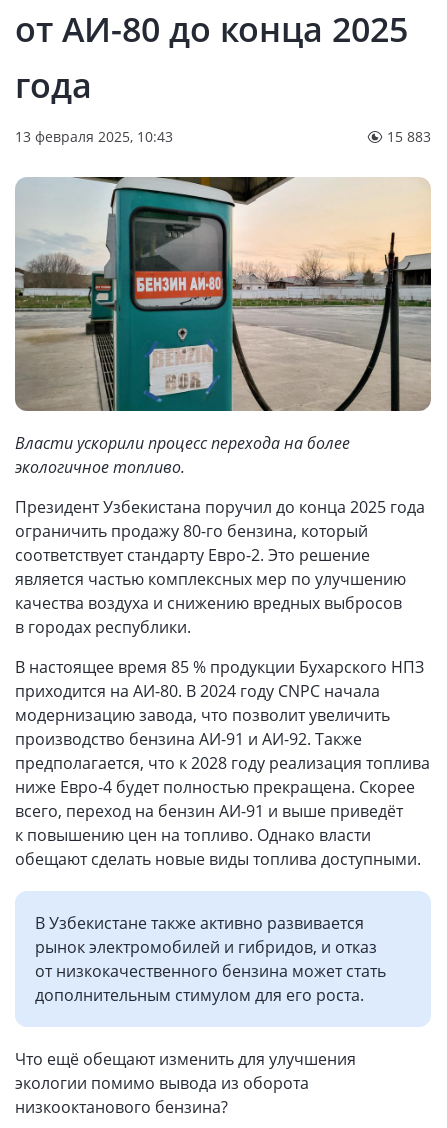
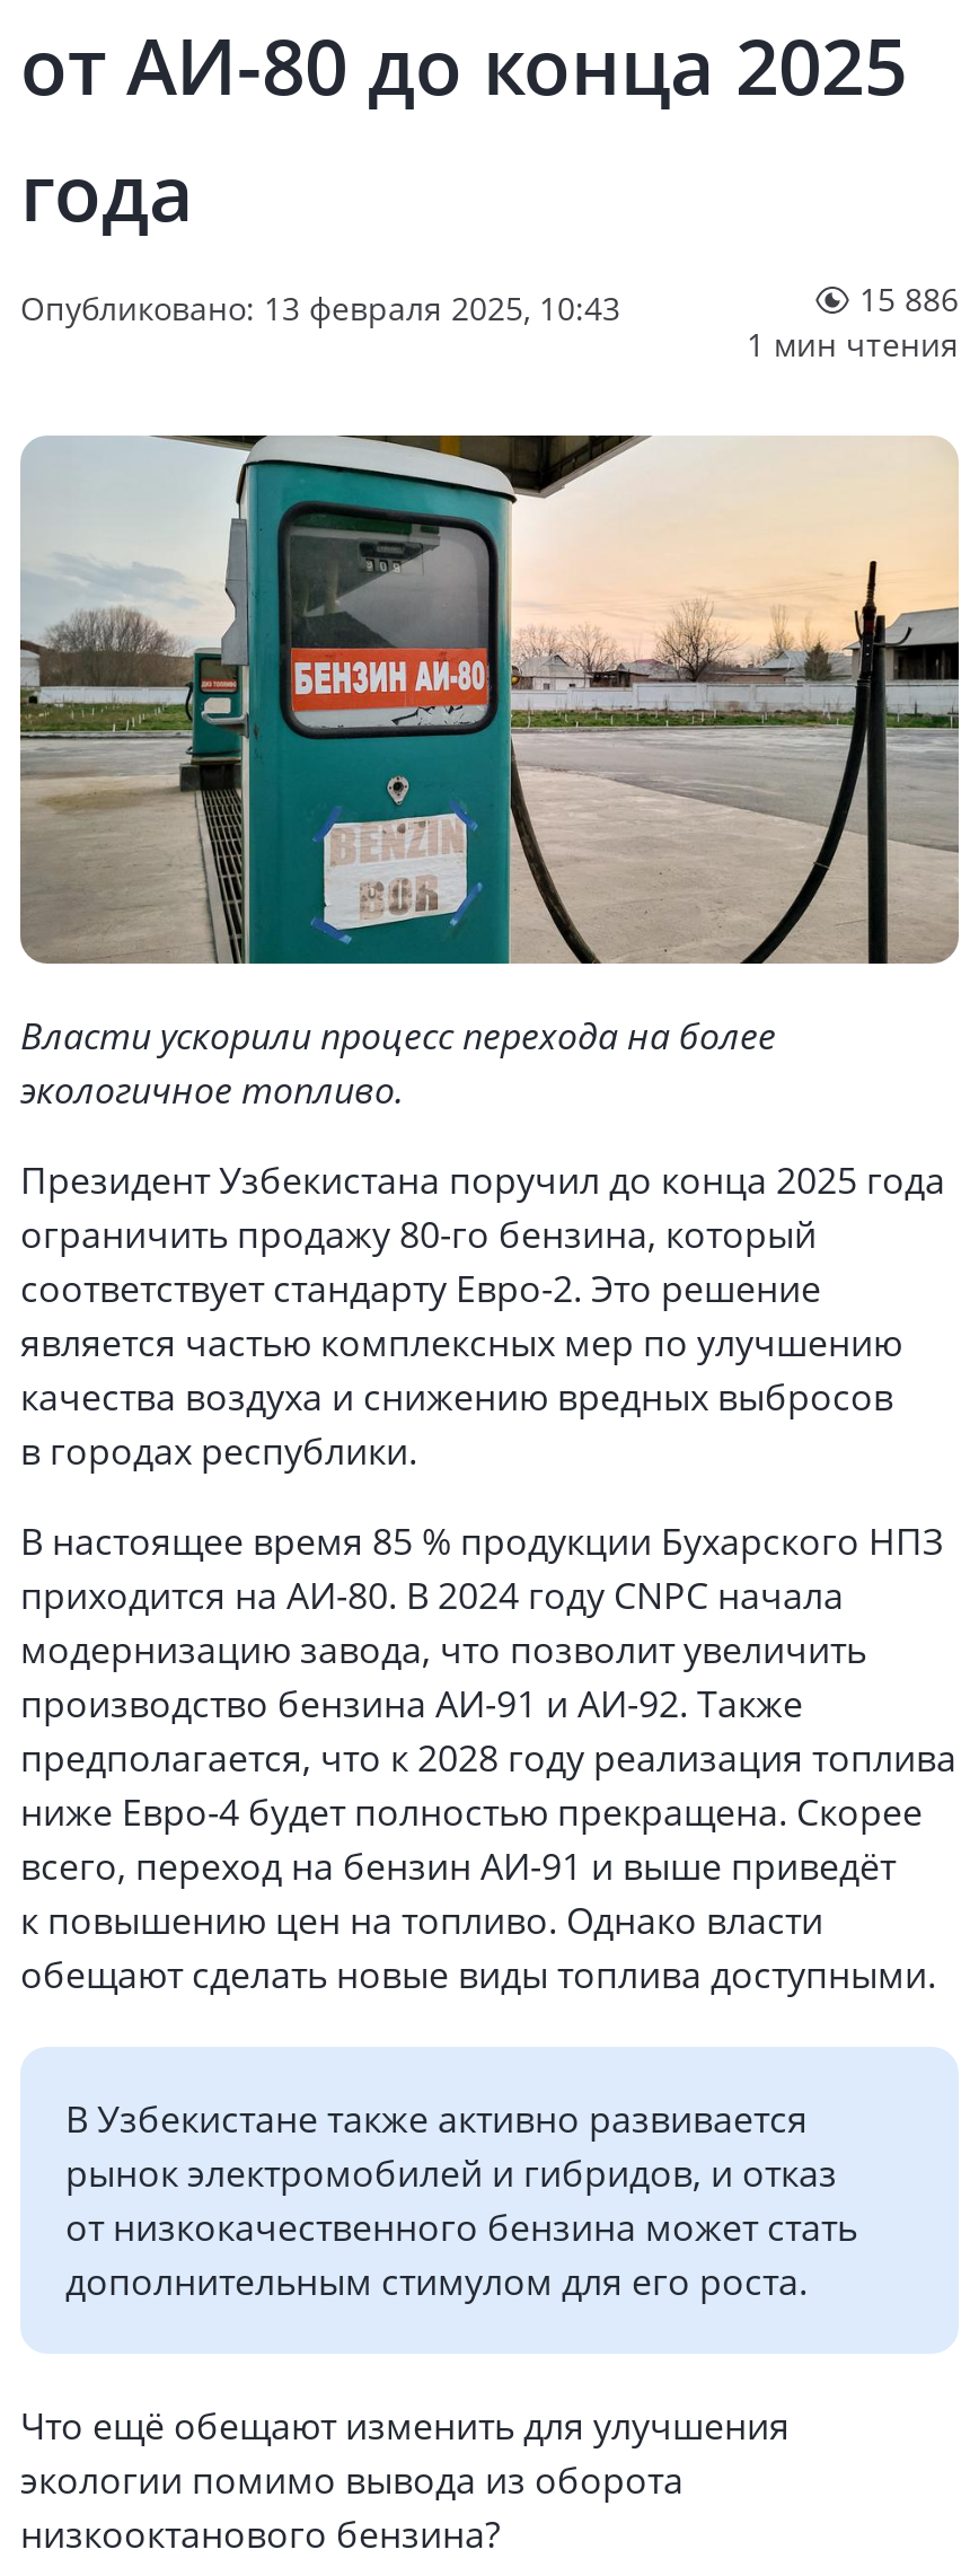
[15,127,431,146] 13 февраля 2025, 10:43 | 15 883 -> [20,278,959,366] Опубликовано: 13 февраля 2025, 10:43 | 15 886 | 1 мин чтения

